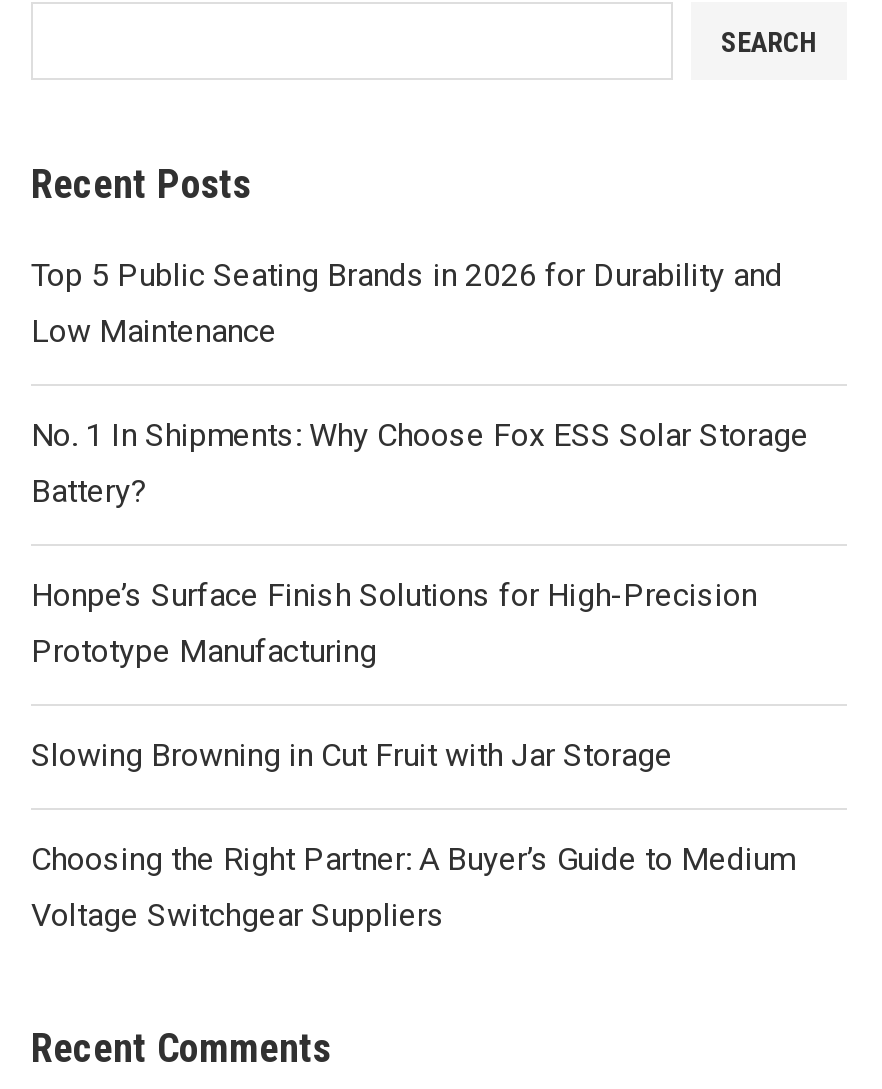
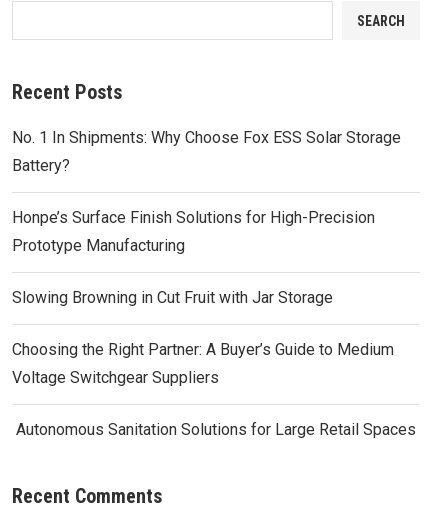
[31,256,783,350] Top 5 Public Seating Brands in 2026 for Durability and | Low Maintenance -> none
moved [31,416,809,934] -> [12,128,401,387]: No. 1 In Shipments: Why Choose Fox ESS Solar Storage | Battery? | Honpe’s Surface Finish Solutions for High-Precision | Prototype Manufacturing | Slowing Browning in Cut Fruit with Jar Storage | Choosing the Right Partner: A Buyer’s Guide to Medium | Voltage Switchgear Suppliers
none -> [12,420,416,439] Autonomous Sanitation Solutions for Large Retail Spaces

